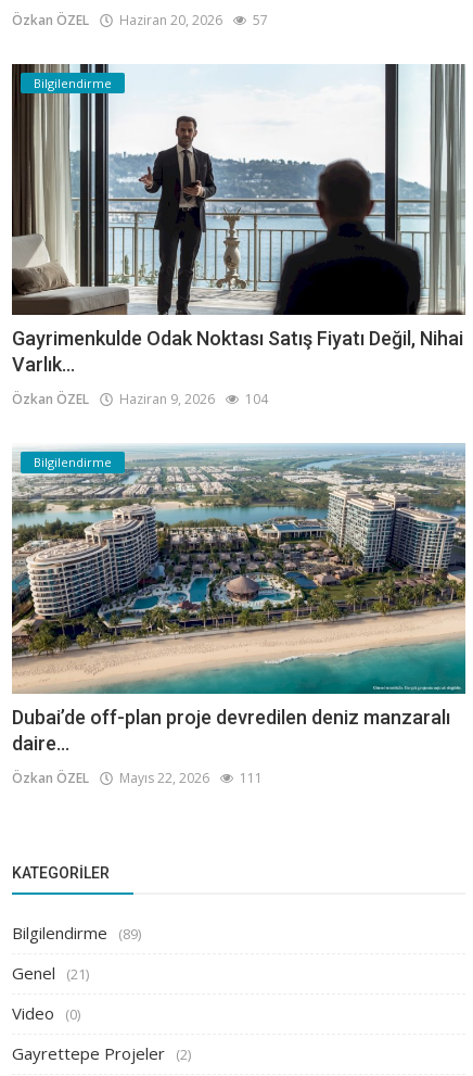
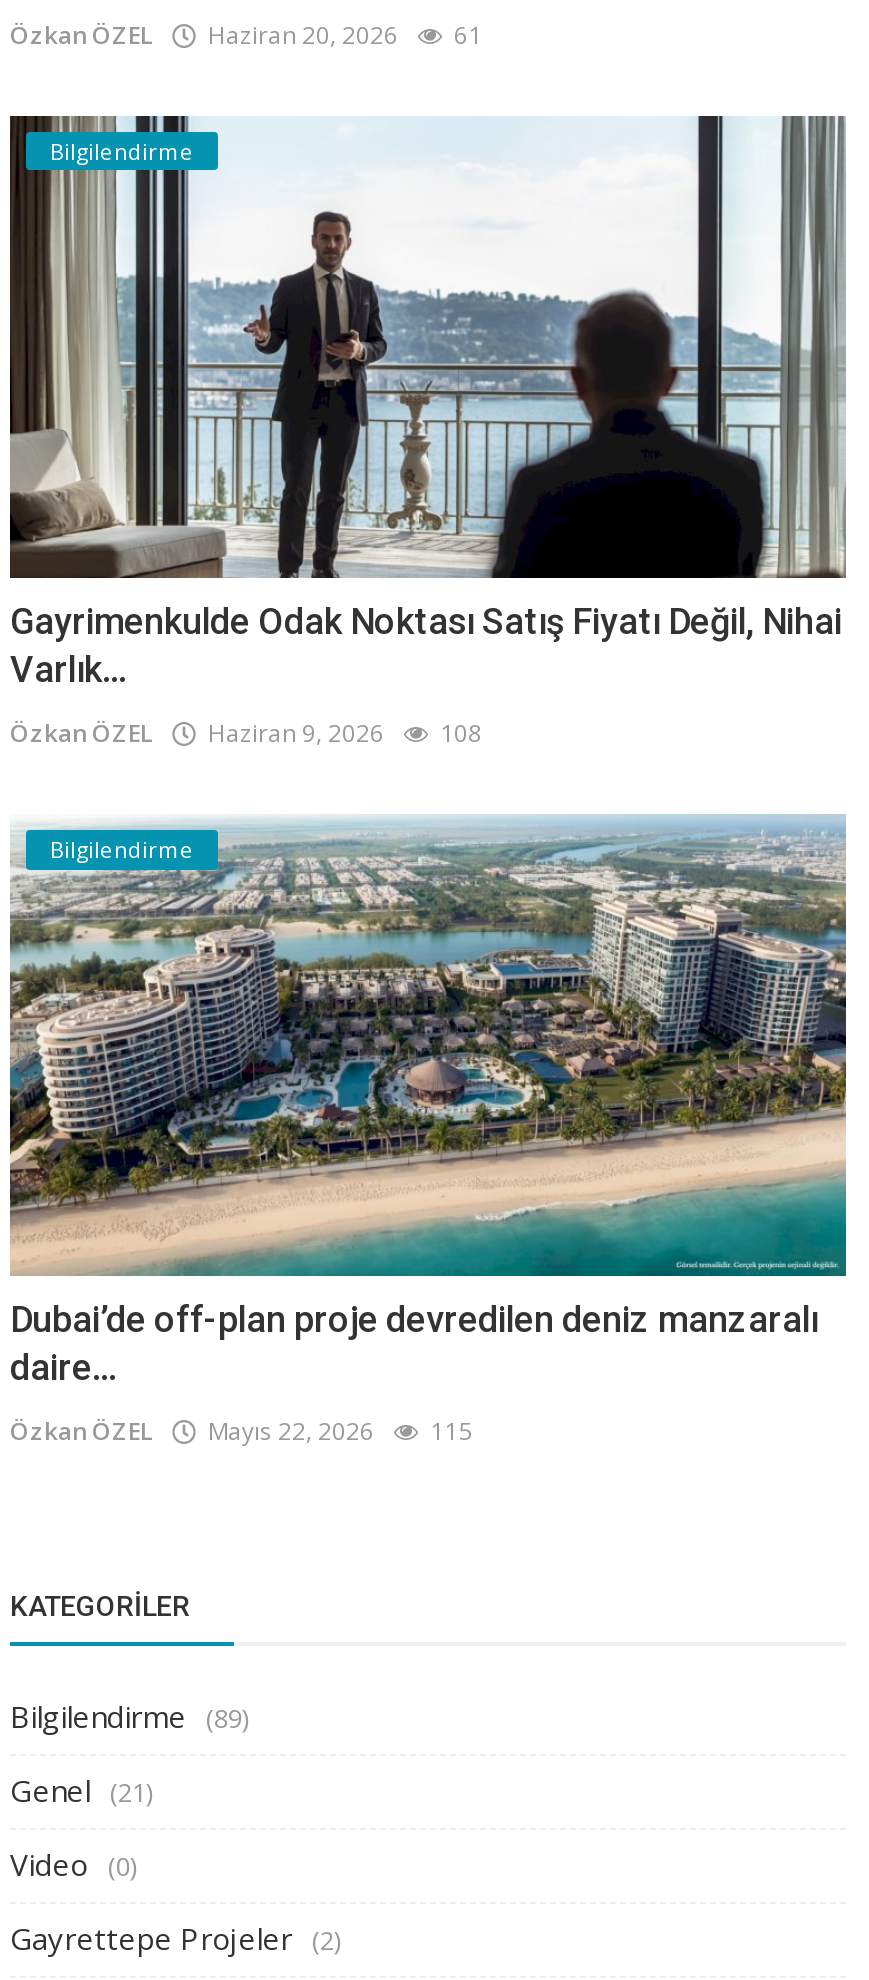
[12,11,268,29] Özkan ÖZEL Haziran 20, 2026 57 -> [10,17,482,51] Özkan ÖZEL Haziran 20, 2026 61
[12,390,268,408] Özkan ÖZEL Haziran 9, 2026 104 -> [10,716,482,750] Özkan ÖZEL Haziran 9, 2026 108
[12,769,263,787] Özkan ÖZEL Mayıs 22, 2026 111 -> [10,1414,472,1448] Özkan ÖZEL Mayıs 22, 2026 115

